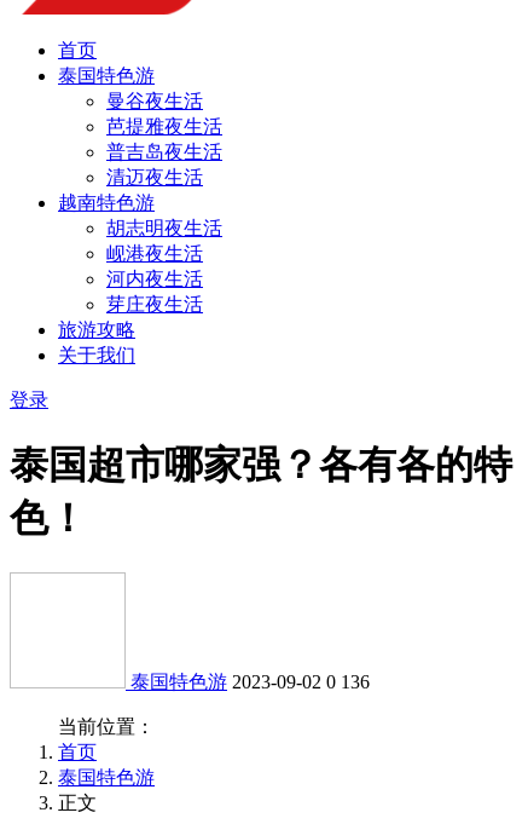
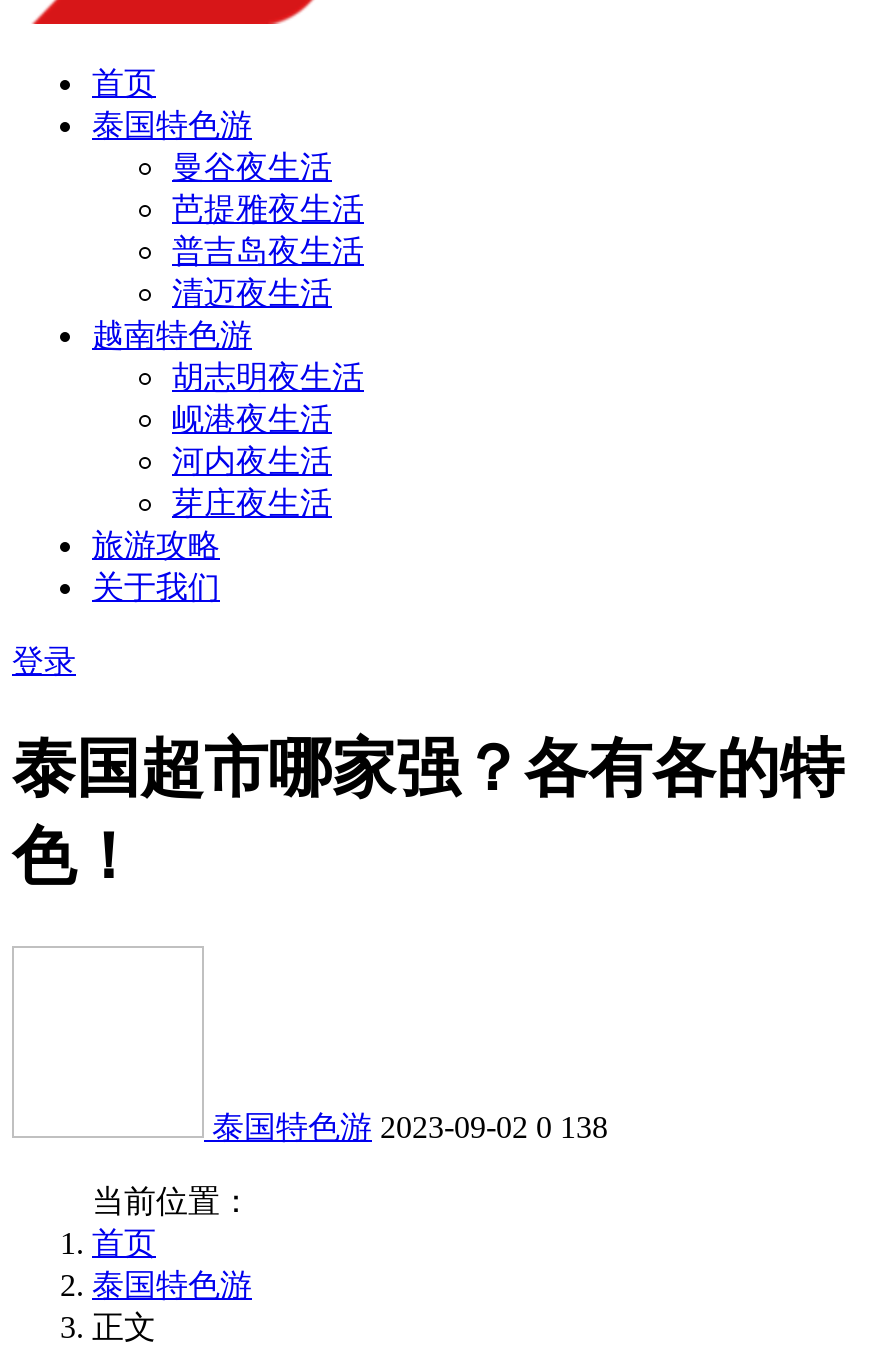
[130,671,370,692] 泰国特色游 2023-09-02 0 136 -> [212,1110,608,1144] 泰国特色游 2023-09-02 0 138

